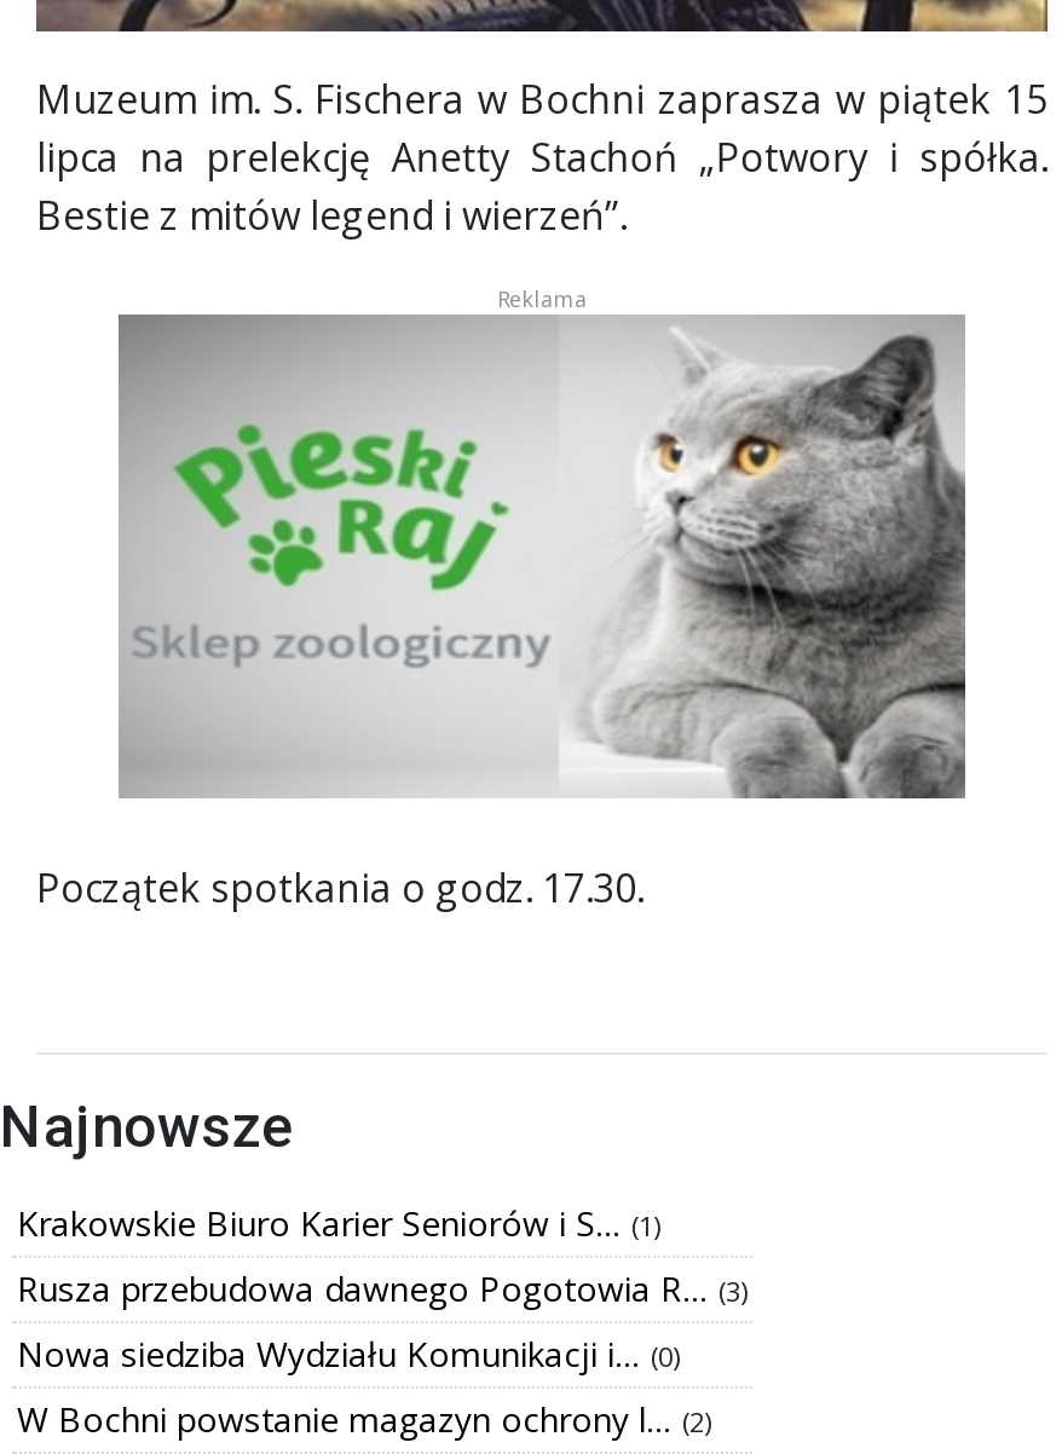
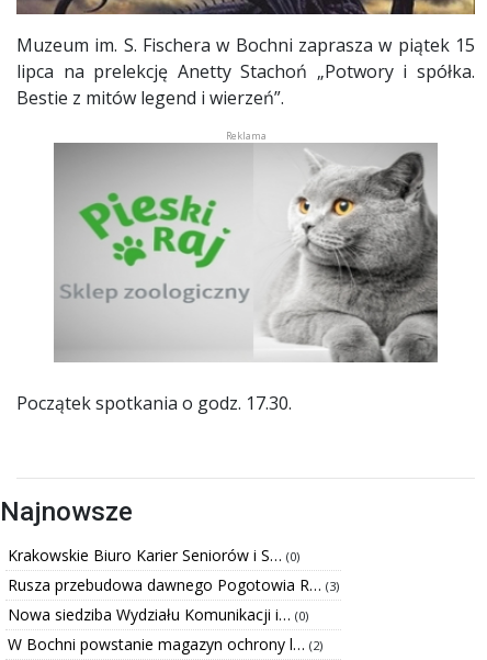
[17,1199,660,1245] Krakowskie Biuro Karier Seniorów i S… (1) -> [8,544,299,565] Krakowskie Biuro Karier Seniorów i S… (0)

